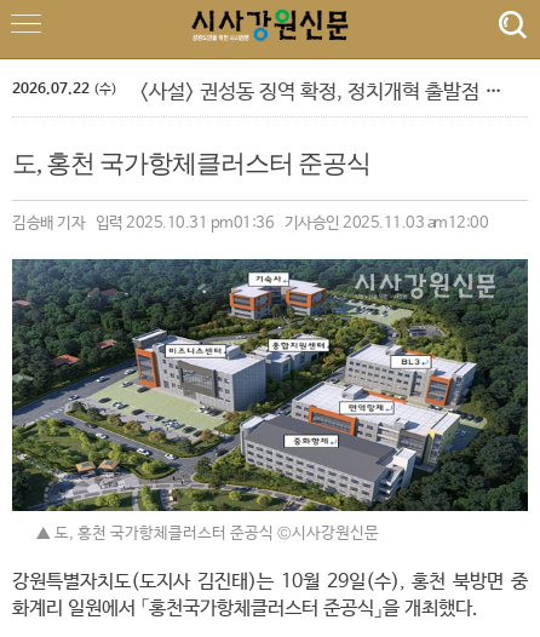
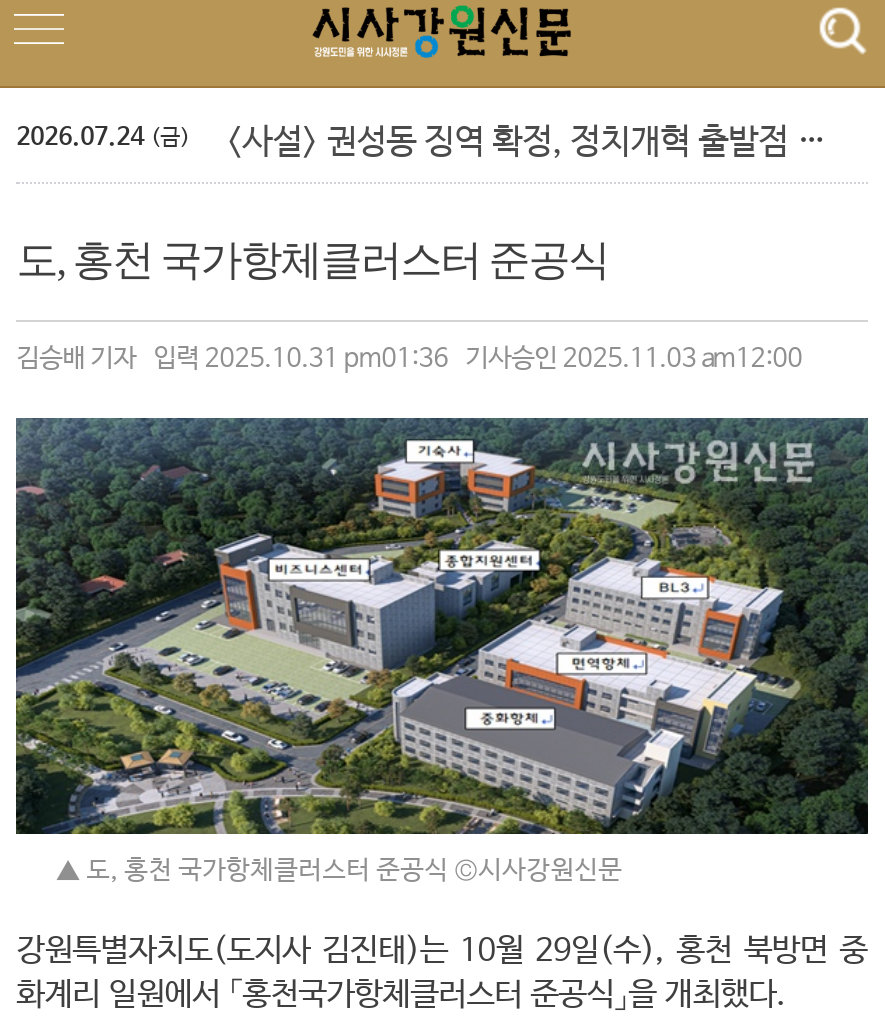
[12,81,118,98] 2026.07.22 (수) -> [16,124,190,152] 2026.07.24 (금)

